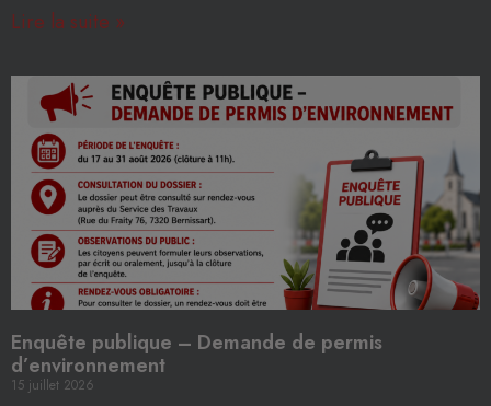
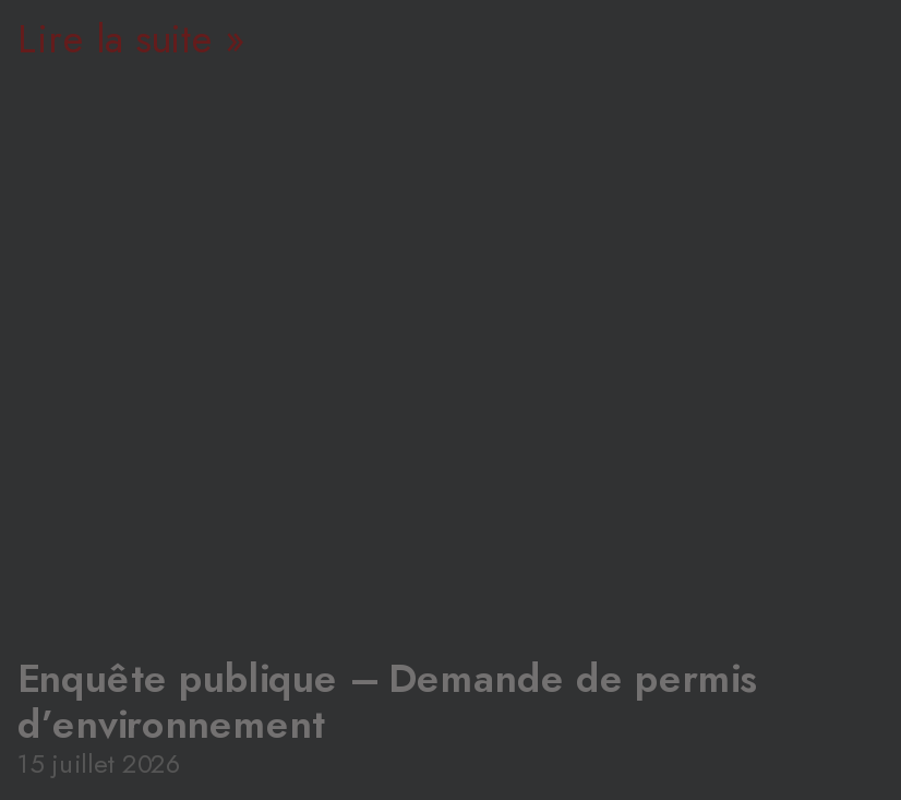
[10,74,481,311] [image] -> none

